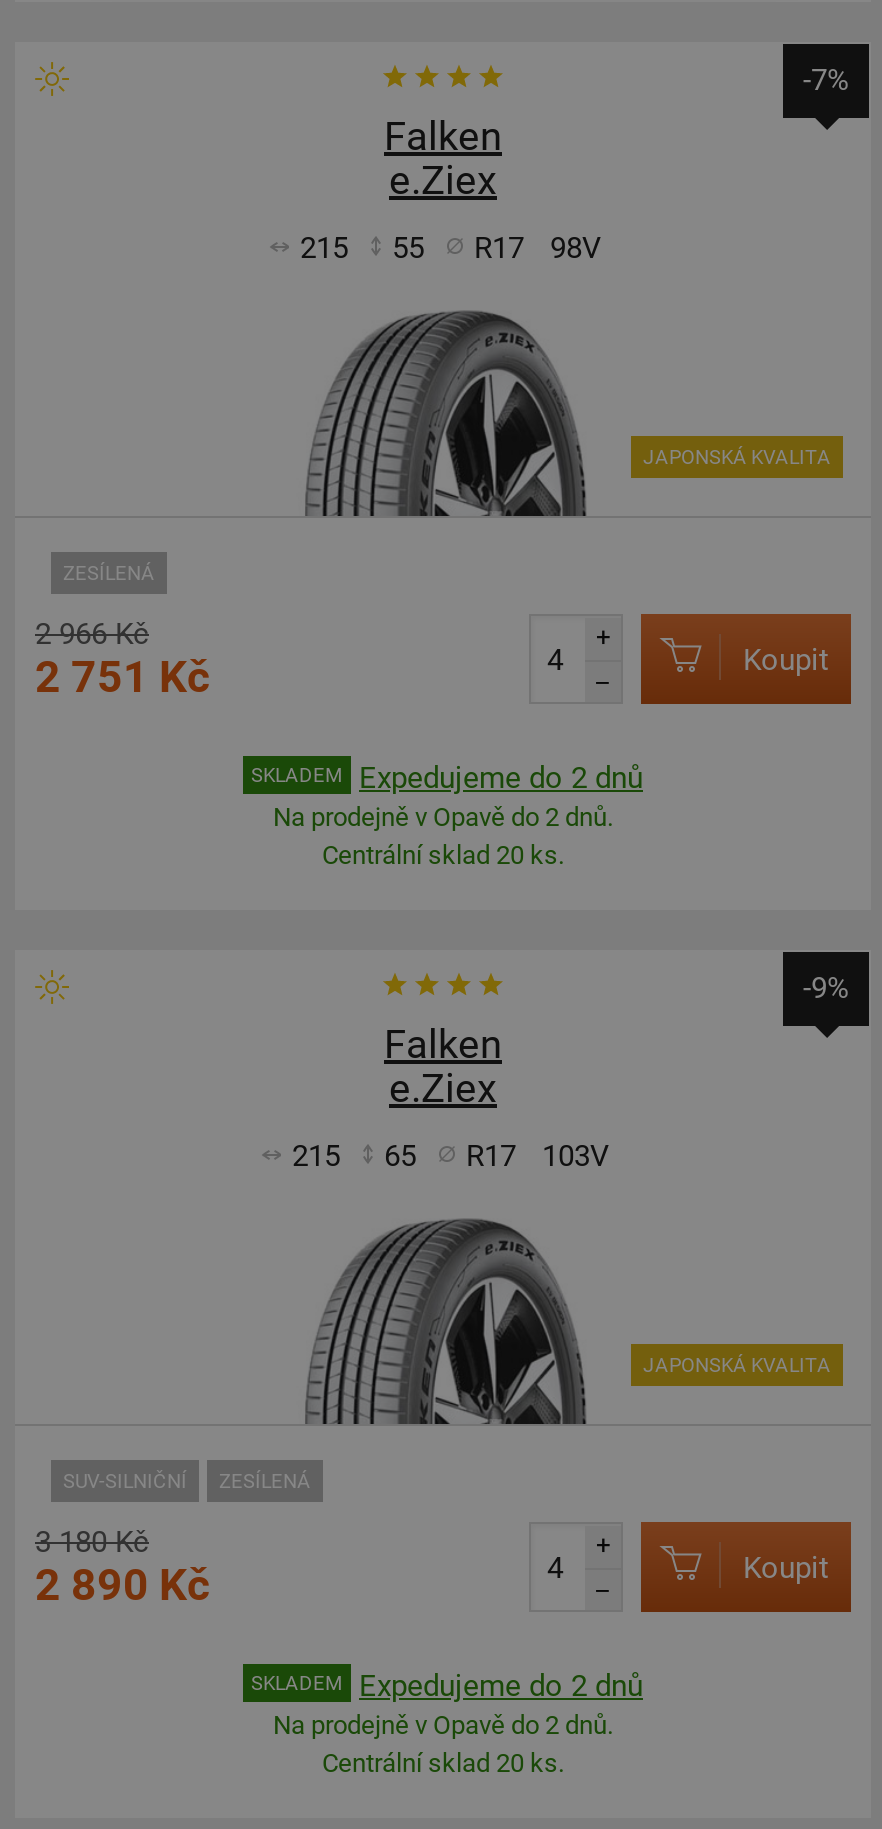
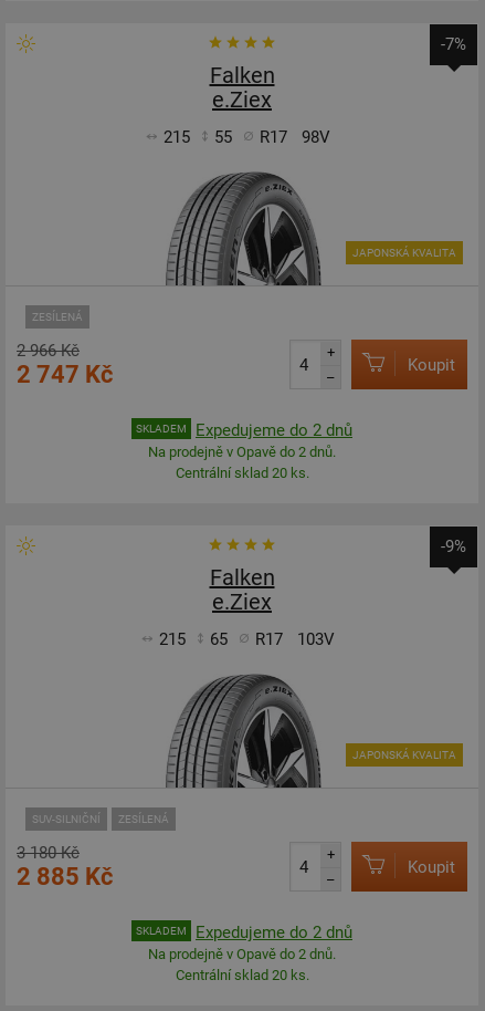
[35,652,209,702] 2 751 Kč -> [17,361,113,388] 2 747 Kč
[35,1560,209,1610] 2 890 Kč -> [17,863,113,890] 2 885 Kč

